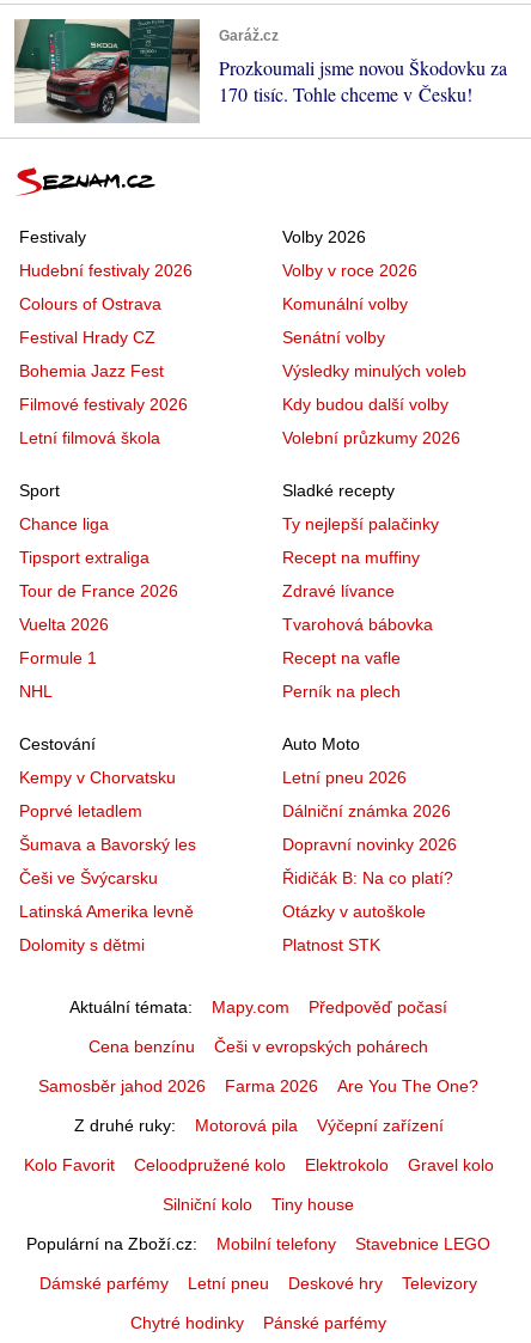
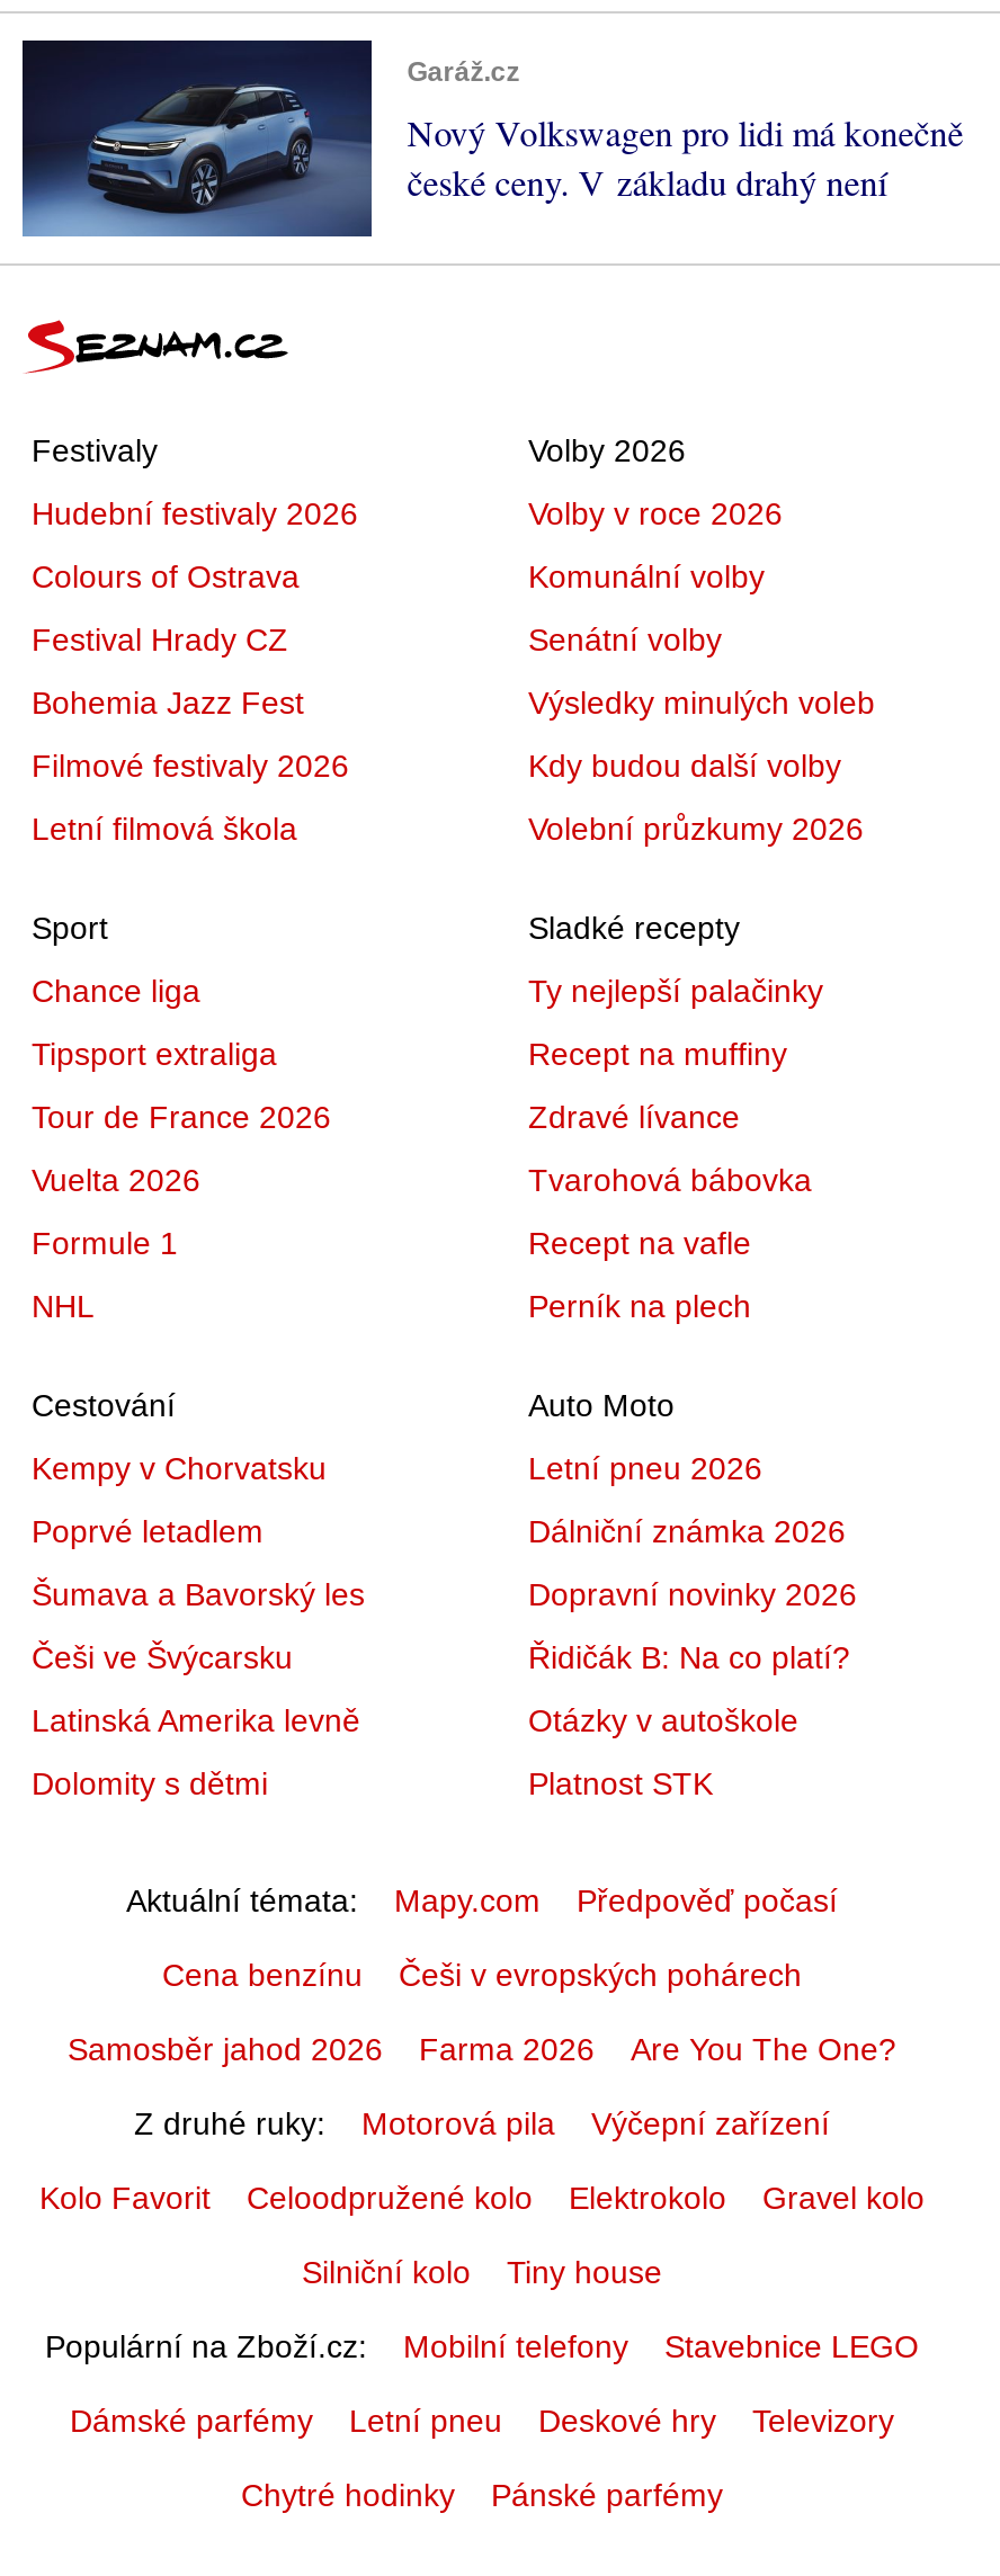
[13,18,507,124] [image] | Prozkoumali jsme novou Škodovku za | 170 tisíc. Tohle chceme v Česku! -> [20,37,963,238] [image] | Nový Volkswagen pro lidi má konečně | české ceny. V základu drahý není

